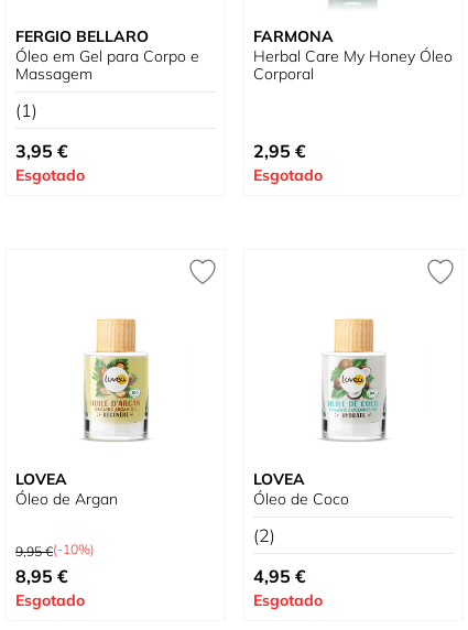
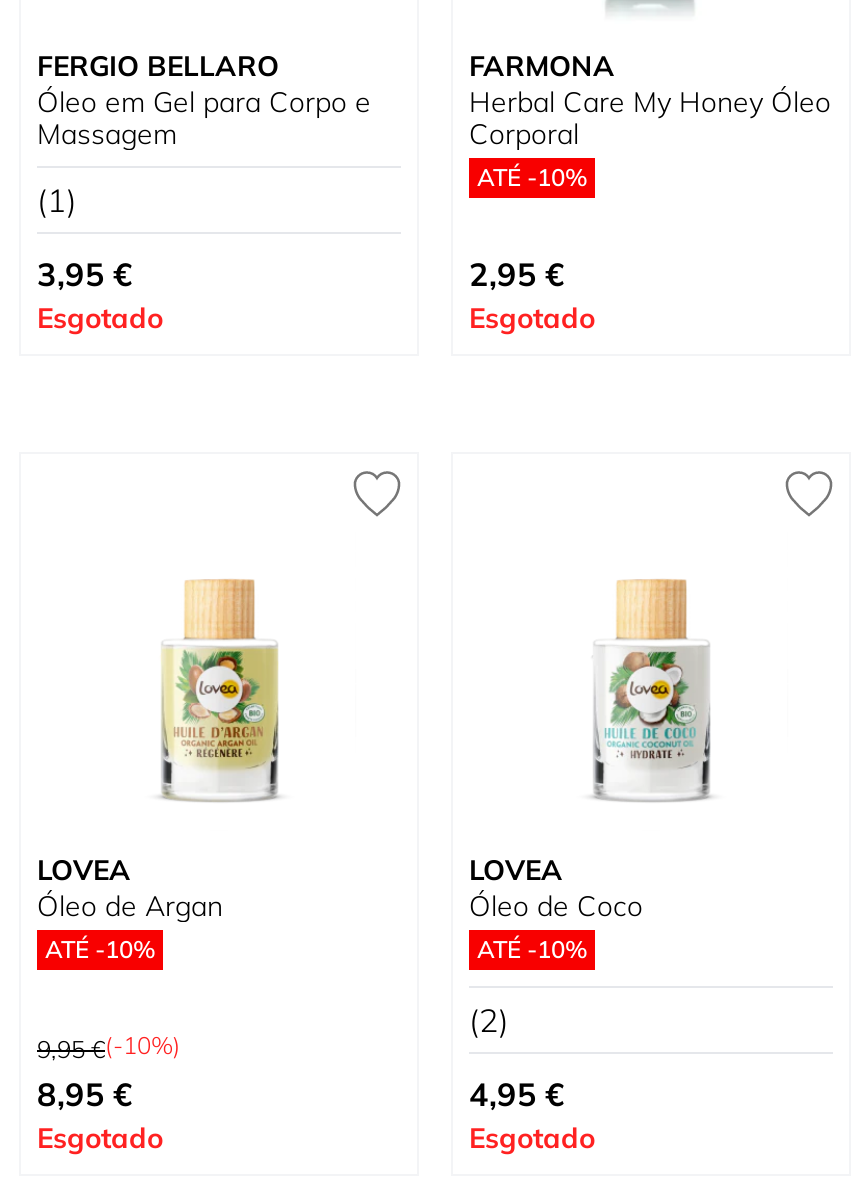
none -> [477,162,587,192] ATÉ -10%
none -> [45,934,155,964] ATÉ -10%
none -> [477,934,587,964] ATÉ -10%

